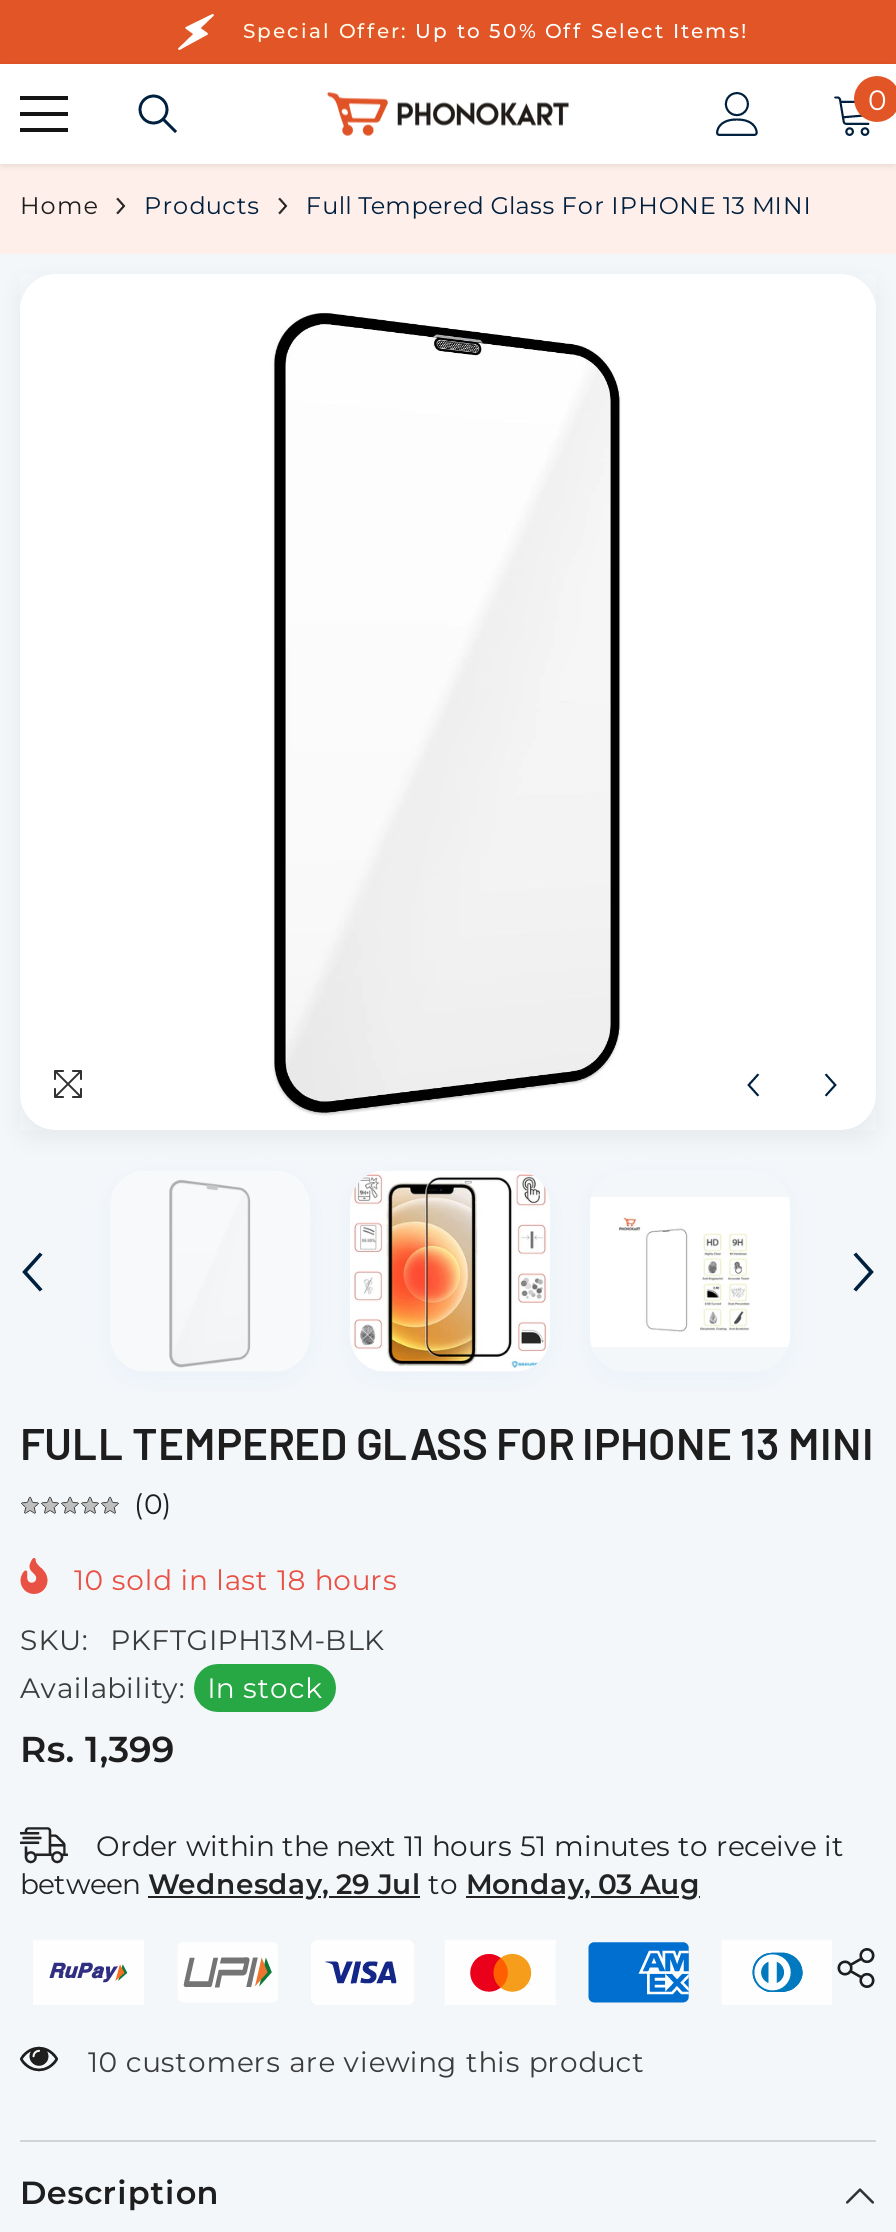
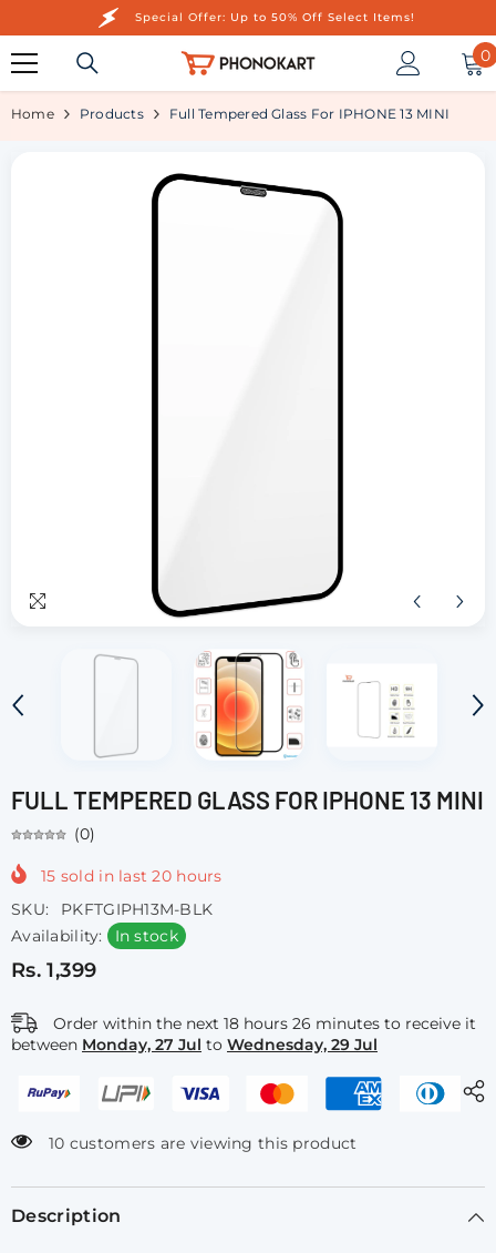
[74,1563,397,1599] 10 sold in last 18 hours -> [41,866,222,886] 15 sold in last 20 hours
[96,1828,844,1864] Order within the next 11 hours 51 minutes to receive it -> [53,1013,476,1033] Order within the next 18 hours 26 minutes to receive it
[20,1866,700,1902] between Wednesday, 29 Jul to Monday, 03 Aug -> [11,1034,378,1054] between Monday, 27 Jul to Wednesday, 29 Jul

